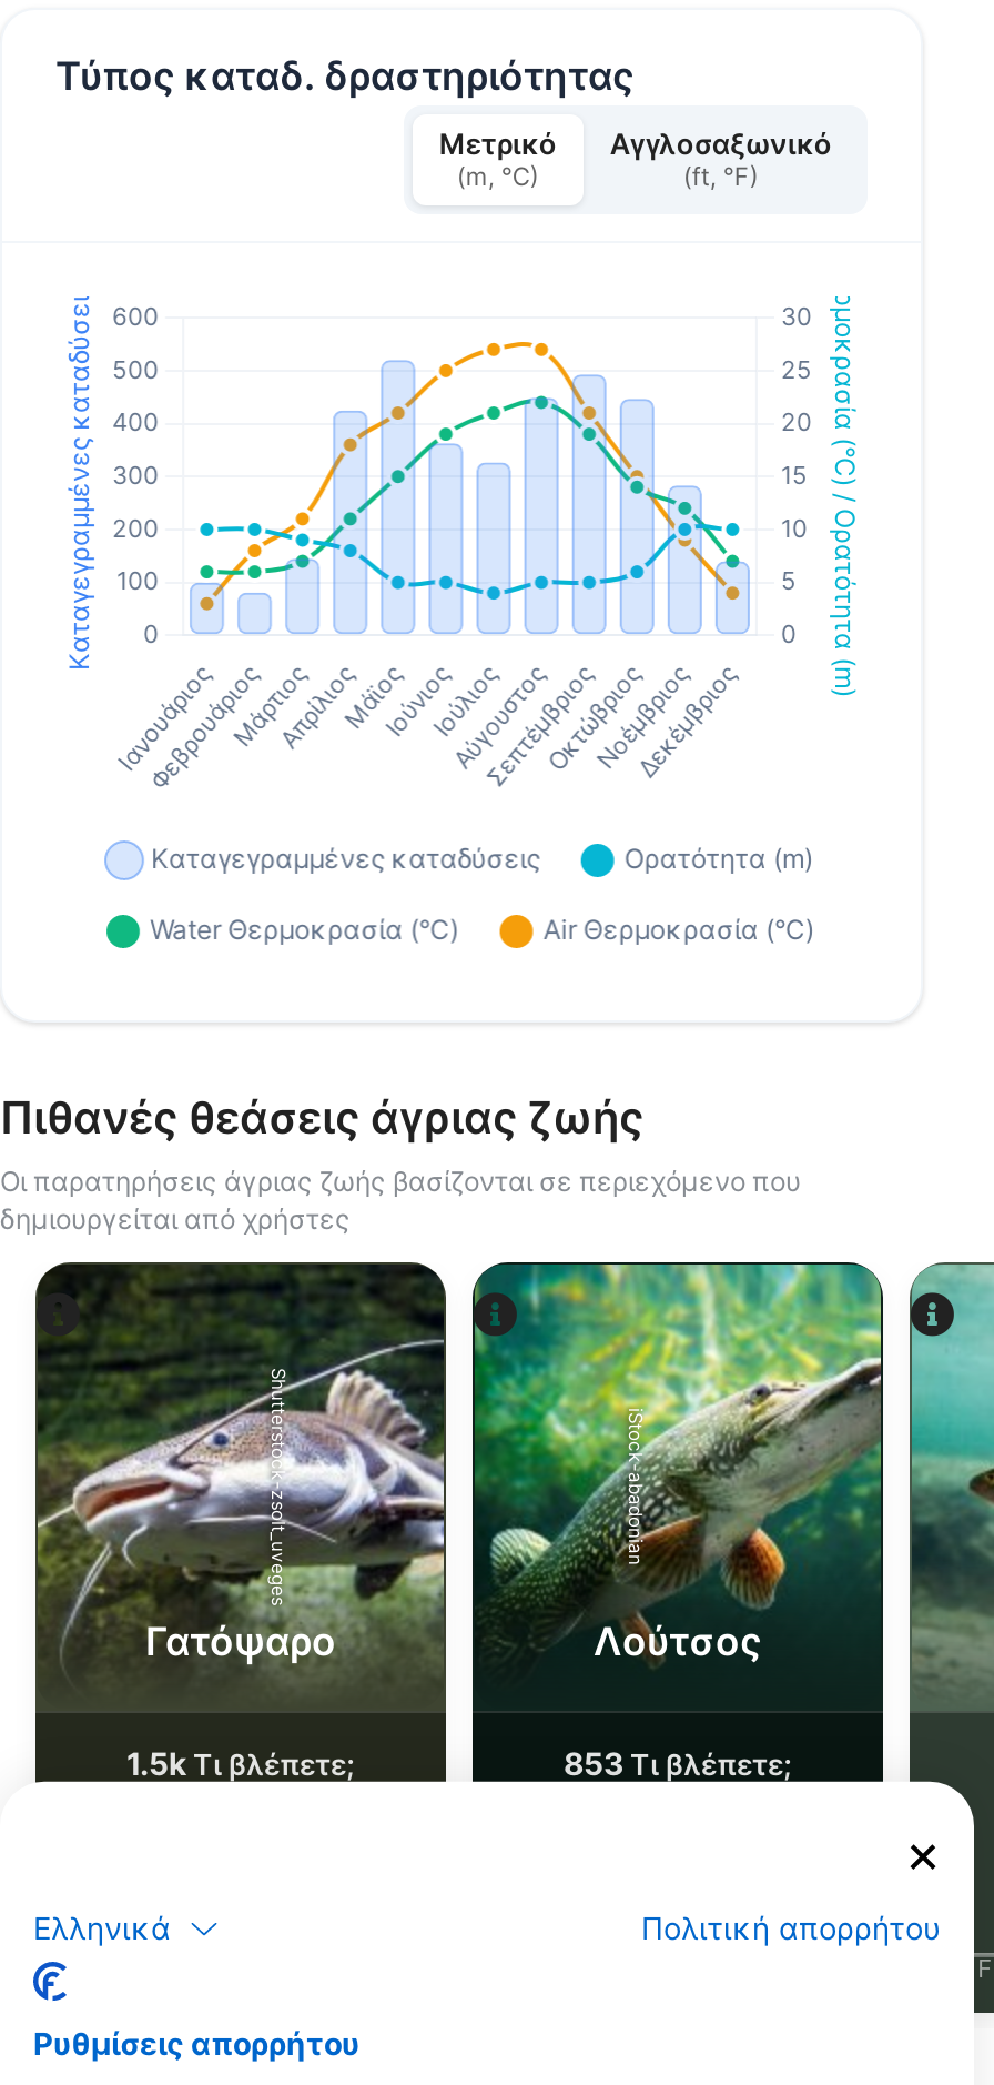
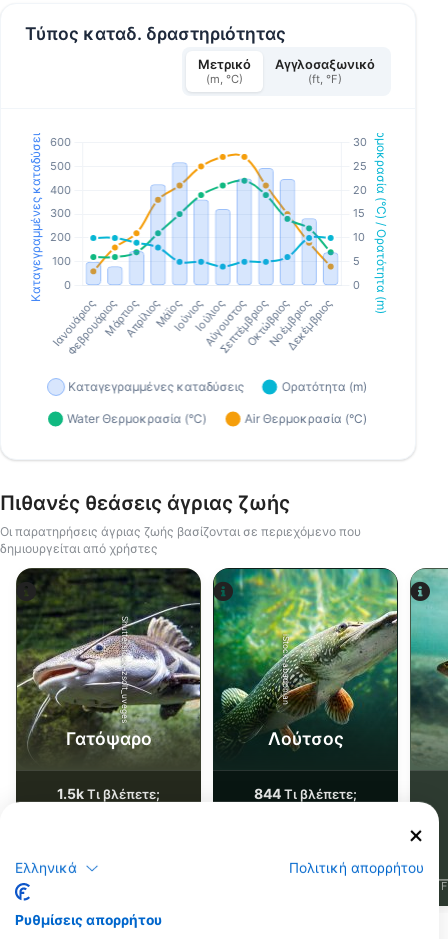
[564,1743,792,1781] 853 Τι βλέπετε; -> [254,785,357,802] 844 Τι βλέπετε;

